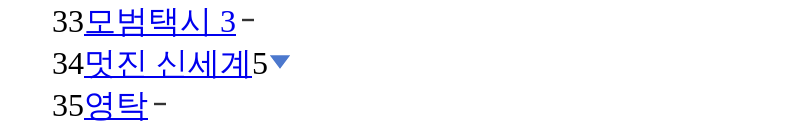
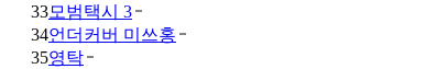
[52,45,268,79] 34멋진 신세계 5 -> [31,25,176,43] 34언더커버 미쓰홍

